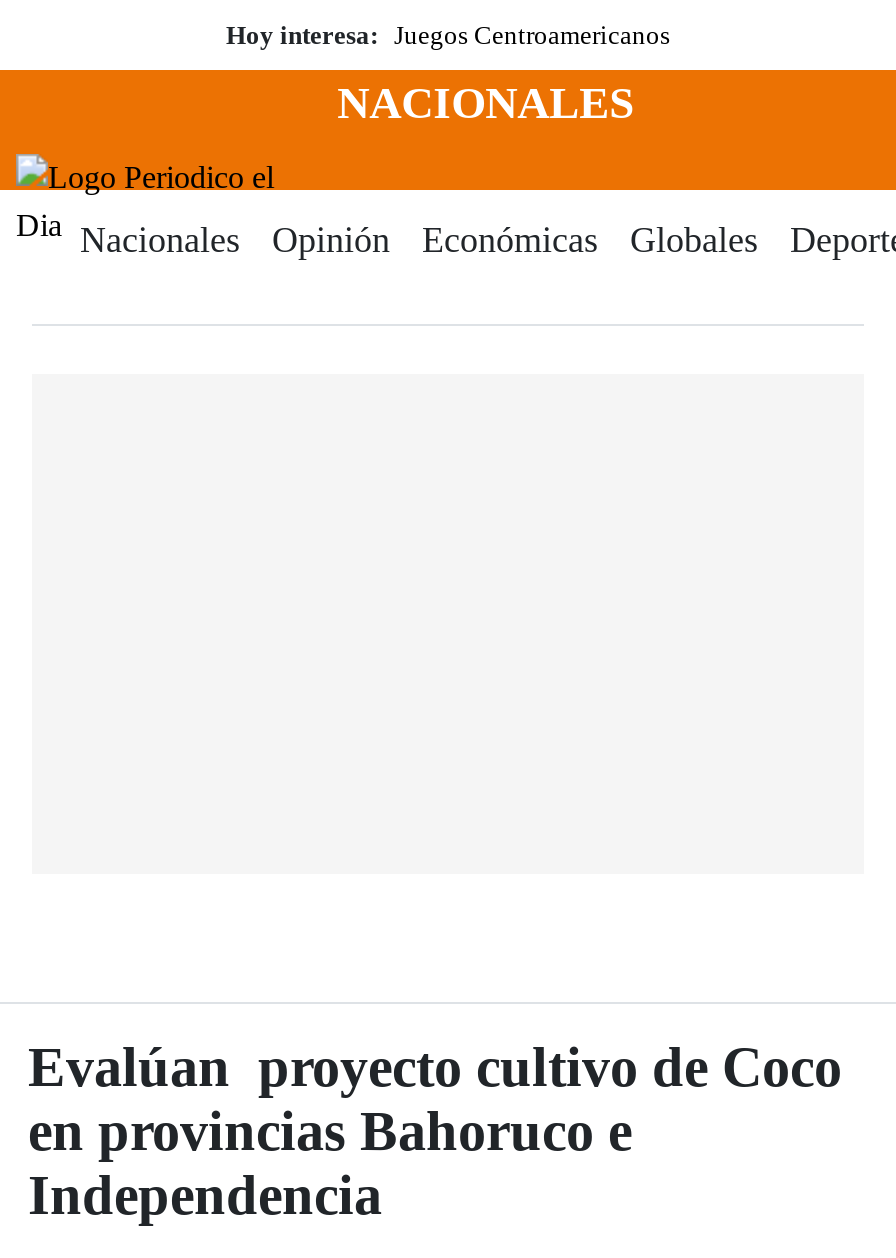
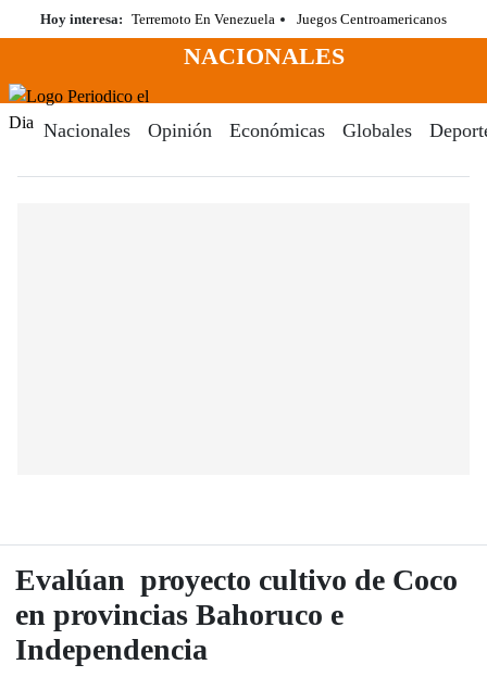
[226,20,670,50] Hoy interesa: Juegos Centroamericanos -> [40,11,447,27] Hoy interesa: Terremoto En Venezuela | Juegos Centroamericanos

